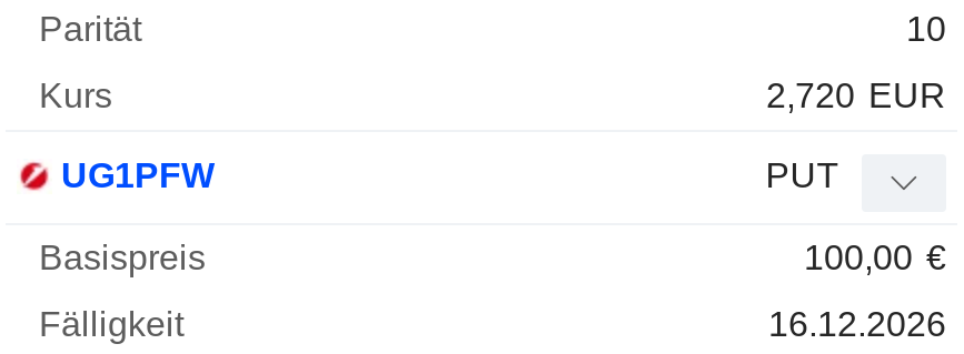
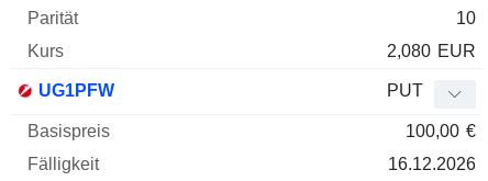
[766,77,946,115] 2,720 EUR -> [387,42,476,61] 2,080 EUR

